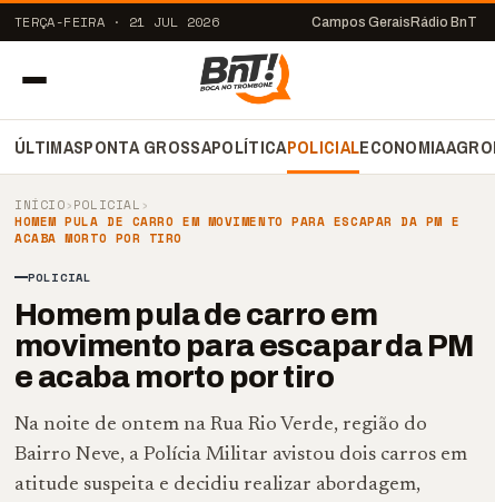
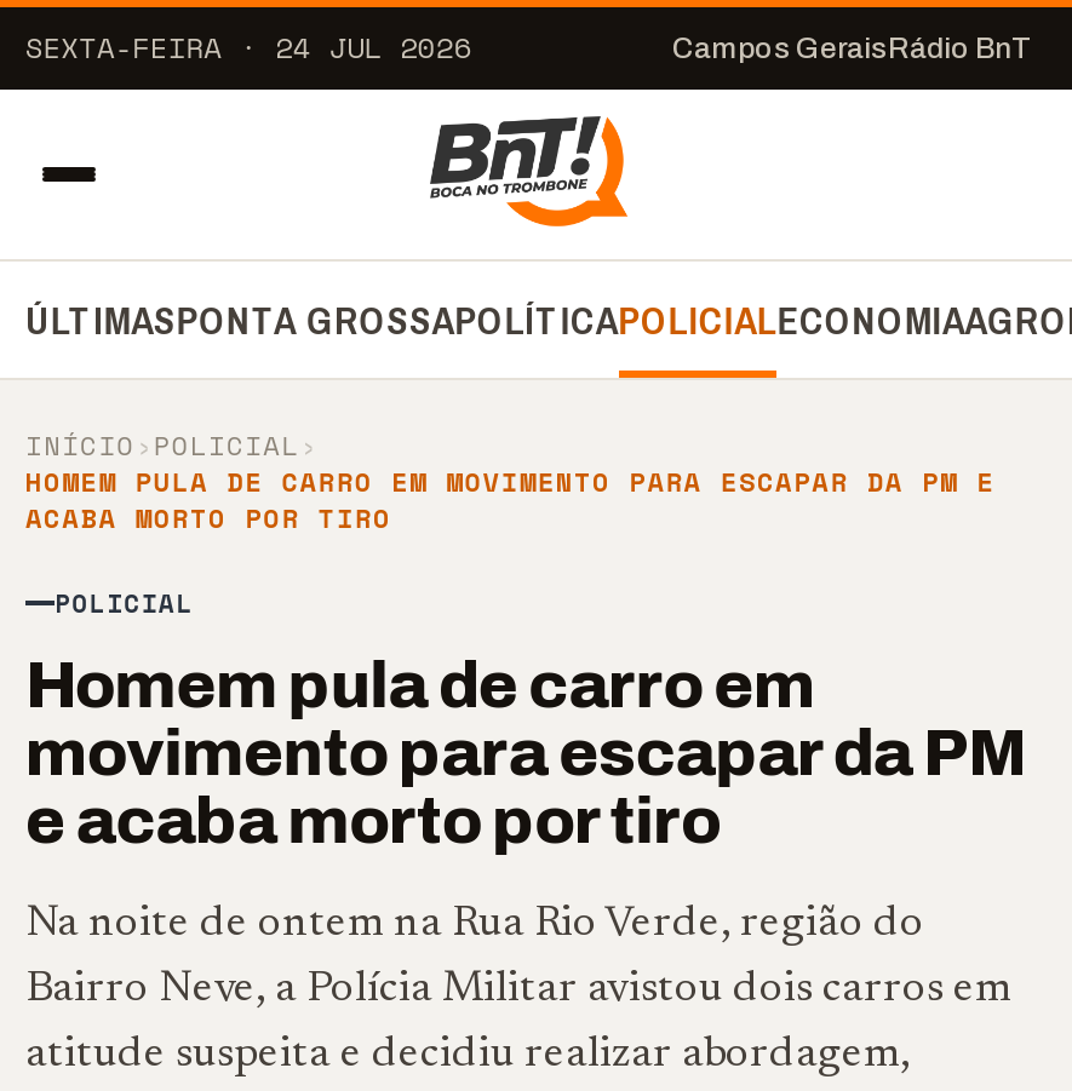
[14,12,219,31] TERÇA-FEIRA · 21 JUL 2026 -> [25,27,471,68] SEXTA-FEIRA · 24 JUL 2026

